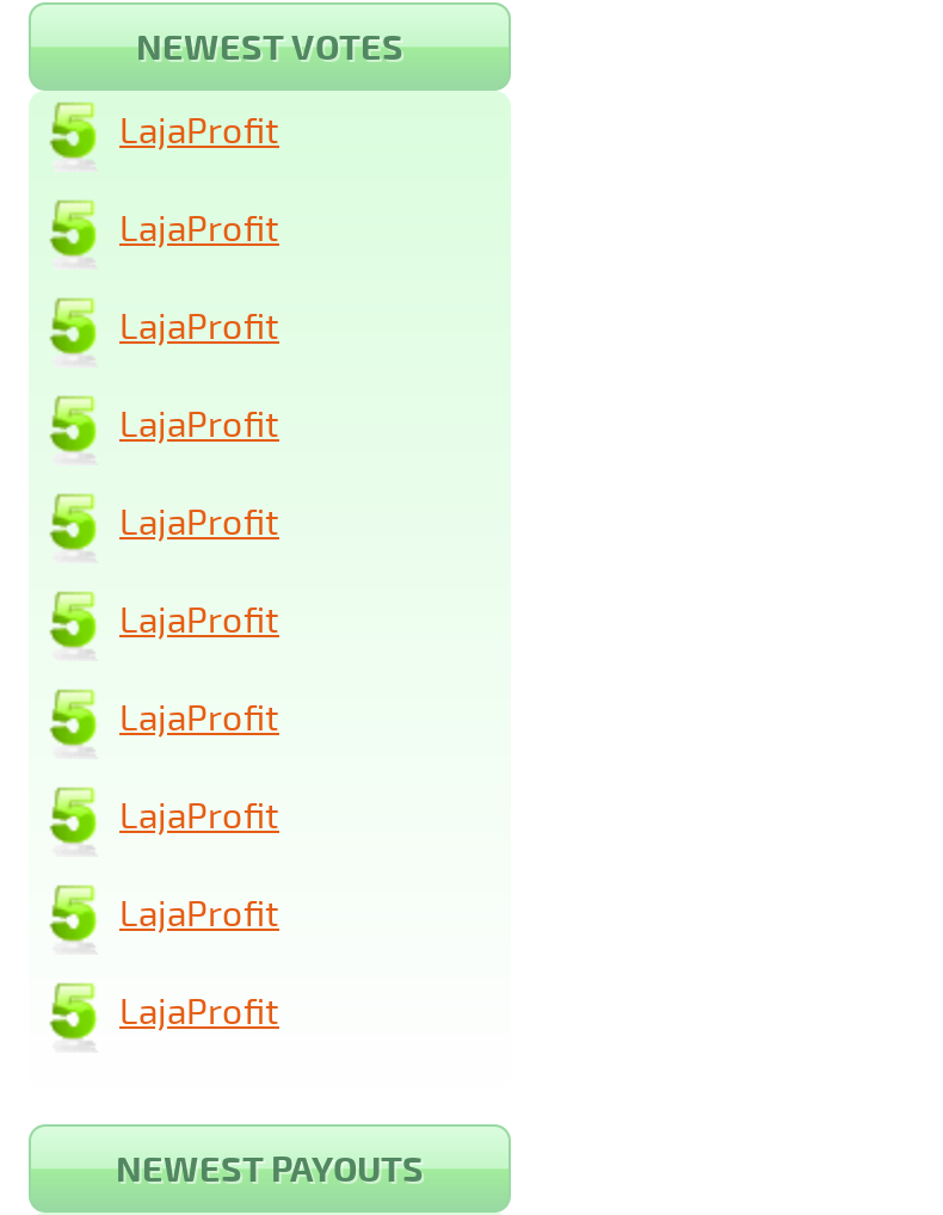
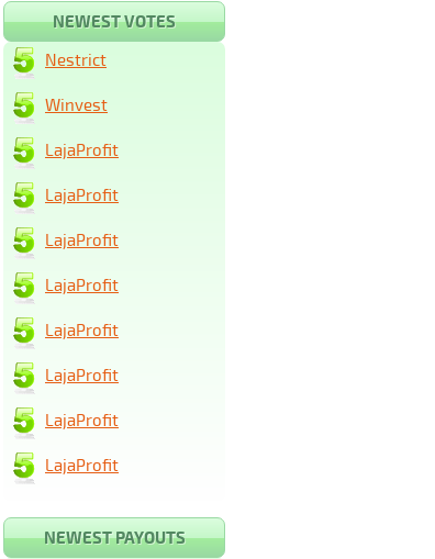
[119,107,279,150] LajaProfit -> [45,49,107,69] Nestrict
[119,205,279,248] LajaProfit -> [45,94,108,114] Winvest

